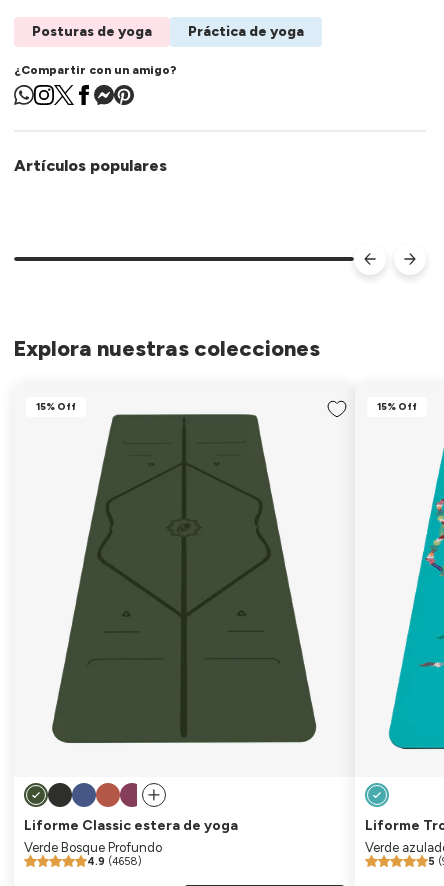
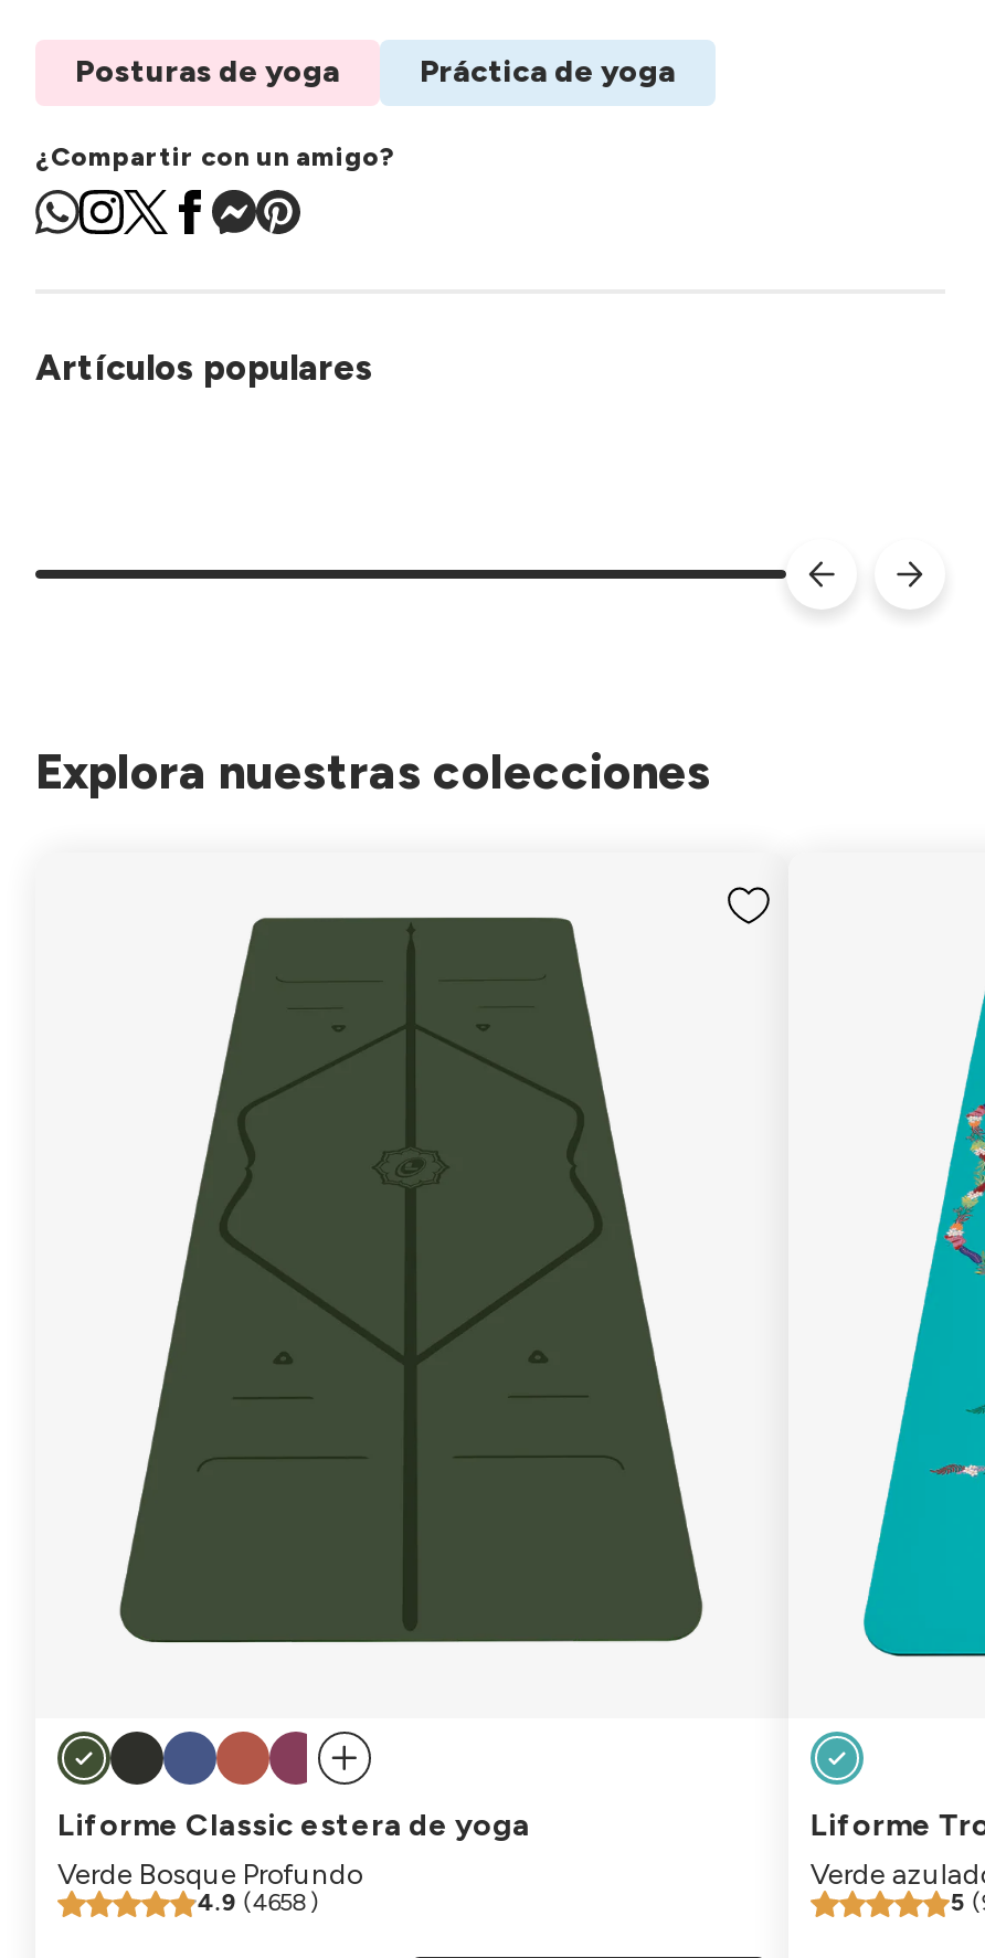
[36,400,76,413] 15% Off -> none
[377,400,417,413] 15% Off -> none

